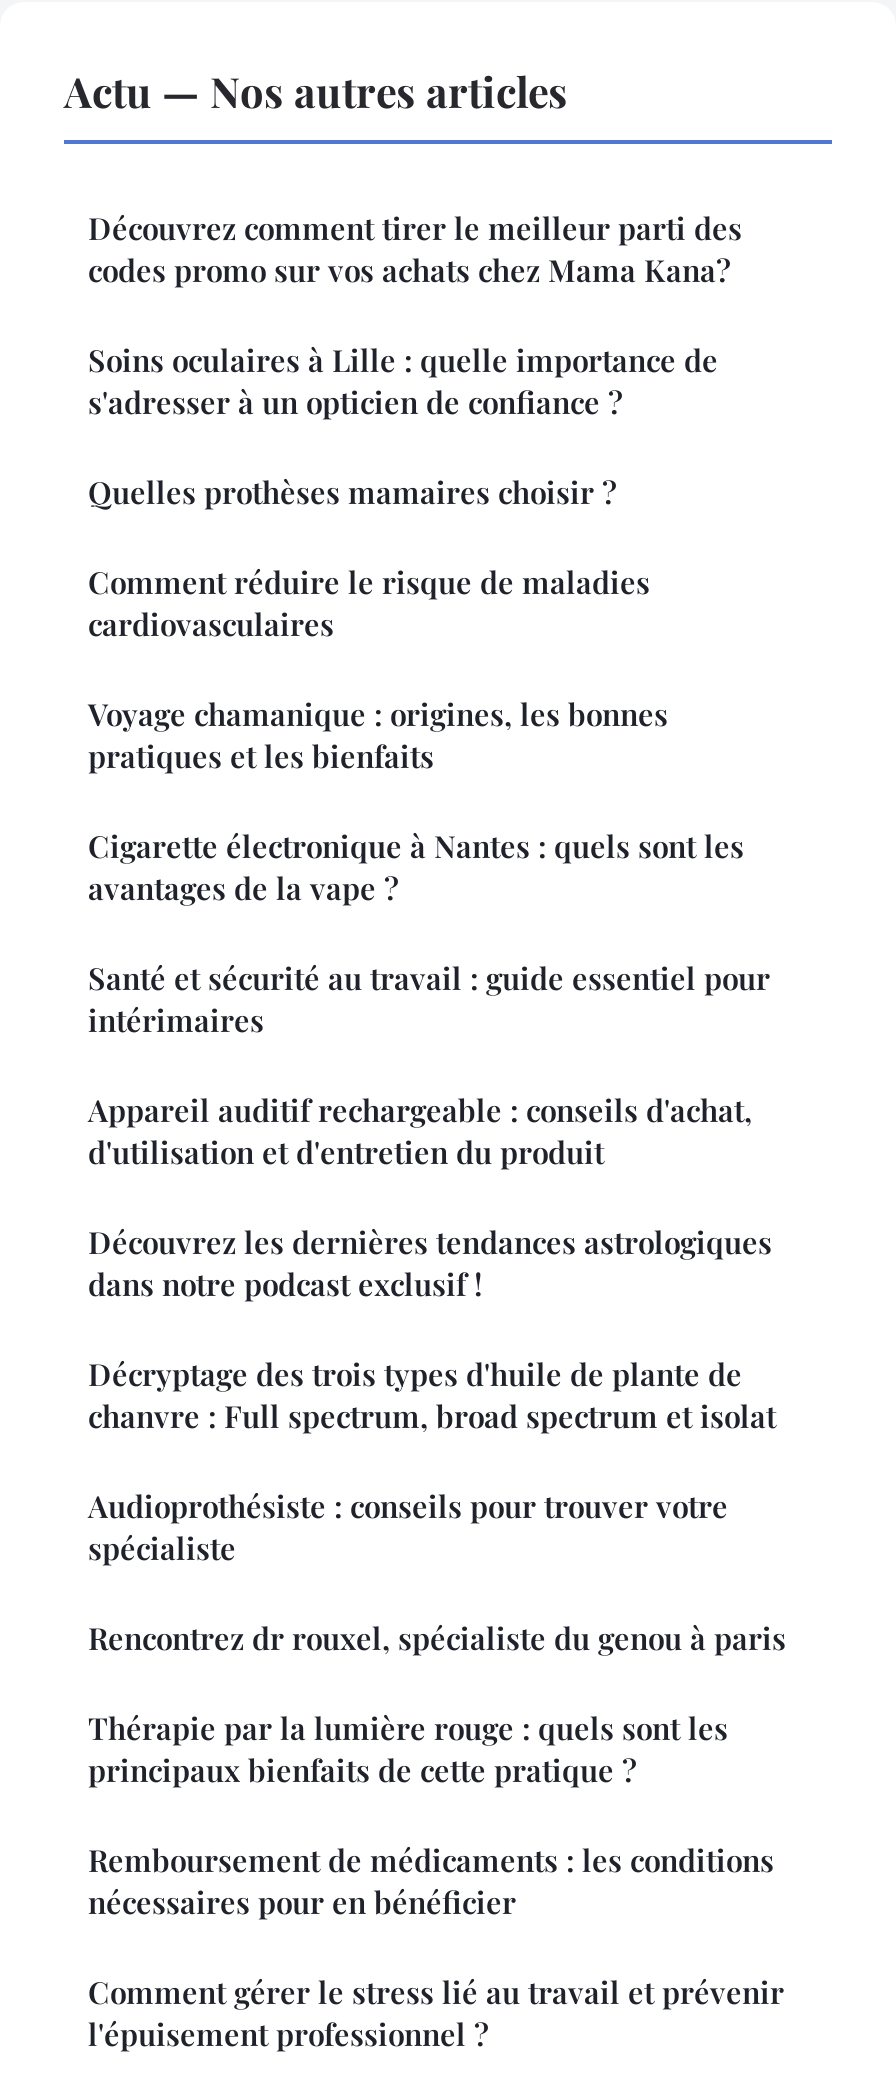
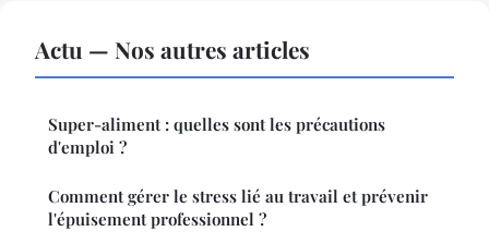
[88,208,786,1922] Découvrez comment tirer le meilleur parti des | codes promo sur vos achats chez Mama Kana? | Soins oculaires à Lille : quelle importance de | s'adresser à un opticien de confiance ? | Quelles prothèses mamaires choisir ? | Comment réduire le risque de maladies | cardiovasculaires | Voyage chamanique : origines, les bonnes | pratiques et les bienfaits | Cigarette électronique à Nantes : quels sont les | avantages de la vape ? | Santé et sécurité au travail : guide essentiel pour | intérimaires | Appareil auditif rechargeable : conseils d'achat, | d'utilisation et d'entretien du produit | Découvrez les dernières tendances astrologiques | dans notre podcast exclusif ! | Décryptage des trois types d'huile de plante de | chanvre : Full spectrum, broad spectrum et isolat | Audioprothésiste : conseils pour trouver votre | spécialiste | Rencontrez dr rouxel, spécialiste du genou à paris | Thérapie par la lumière rouge : quels sont les | principaux bienfaits de cette pratique ? | Remboursement de médicaments : les conditions | nécessaires pour en bénéficier -> [48,113,385,158] Super-aliment : quelles sont les précautions | d'emploi ?

